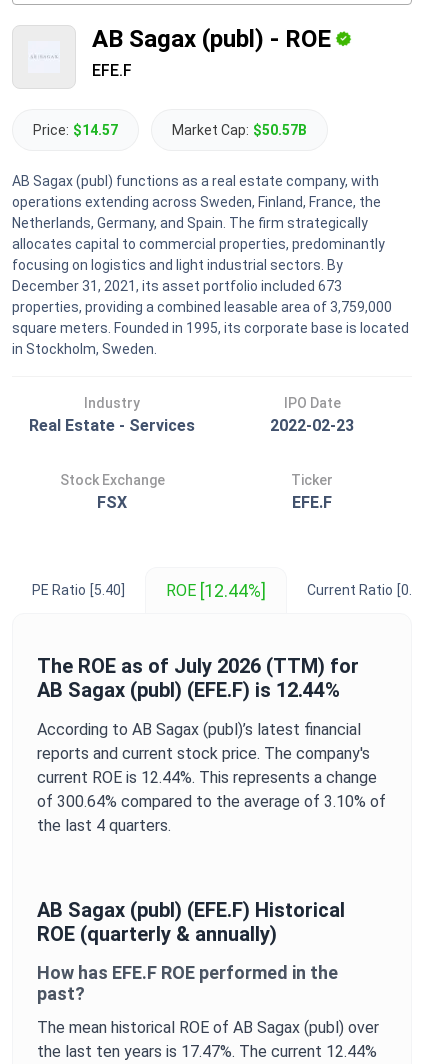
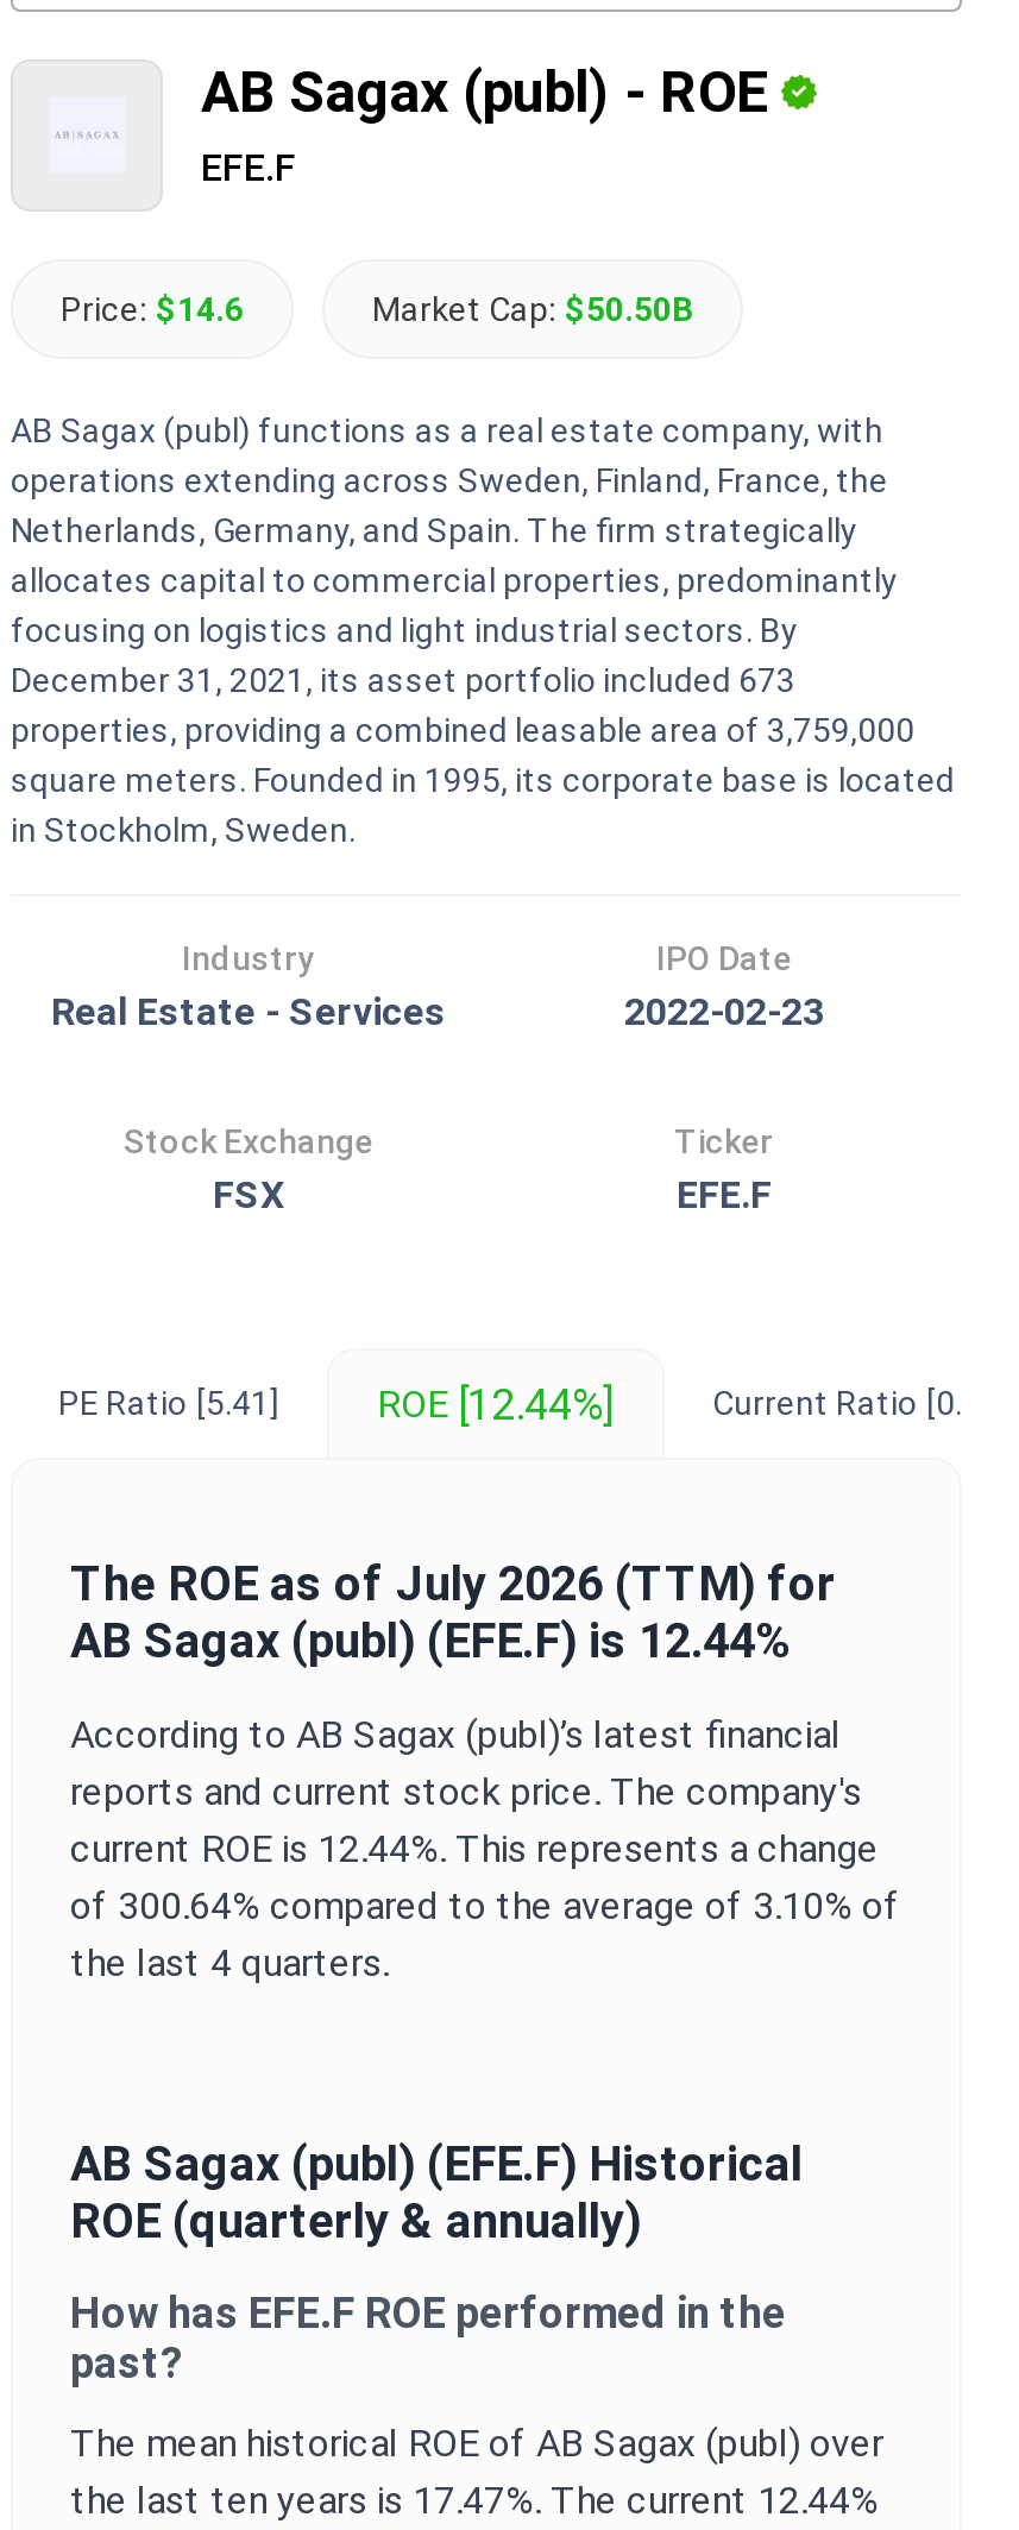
[33,122,118,138] Price: $14.57 -> [61,290,244,328] Price: $14.6
[172,122,307,138] Market Cap: $50.57B -> [372,290,693,328] Market Cap: $50.50B
[32,582,125,598] PE Ratio [5.40] -> [58,1384,279,1422] PE Ratio [5.41]

